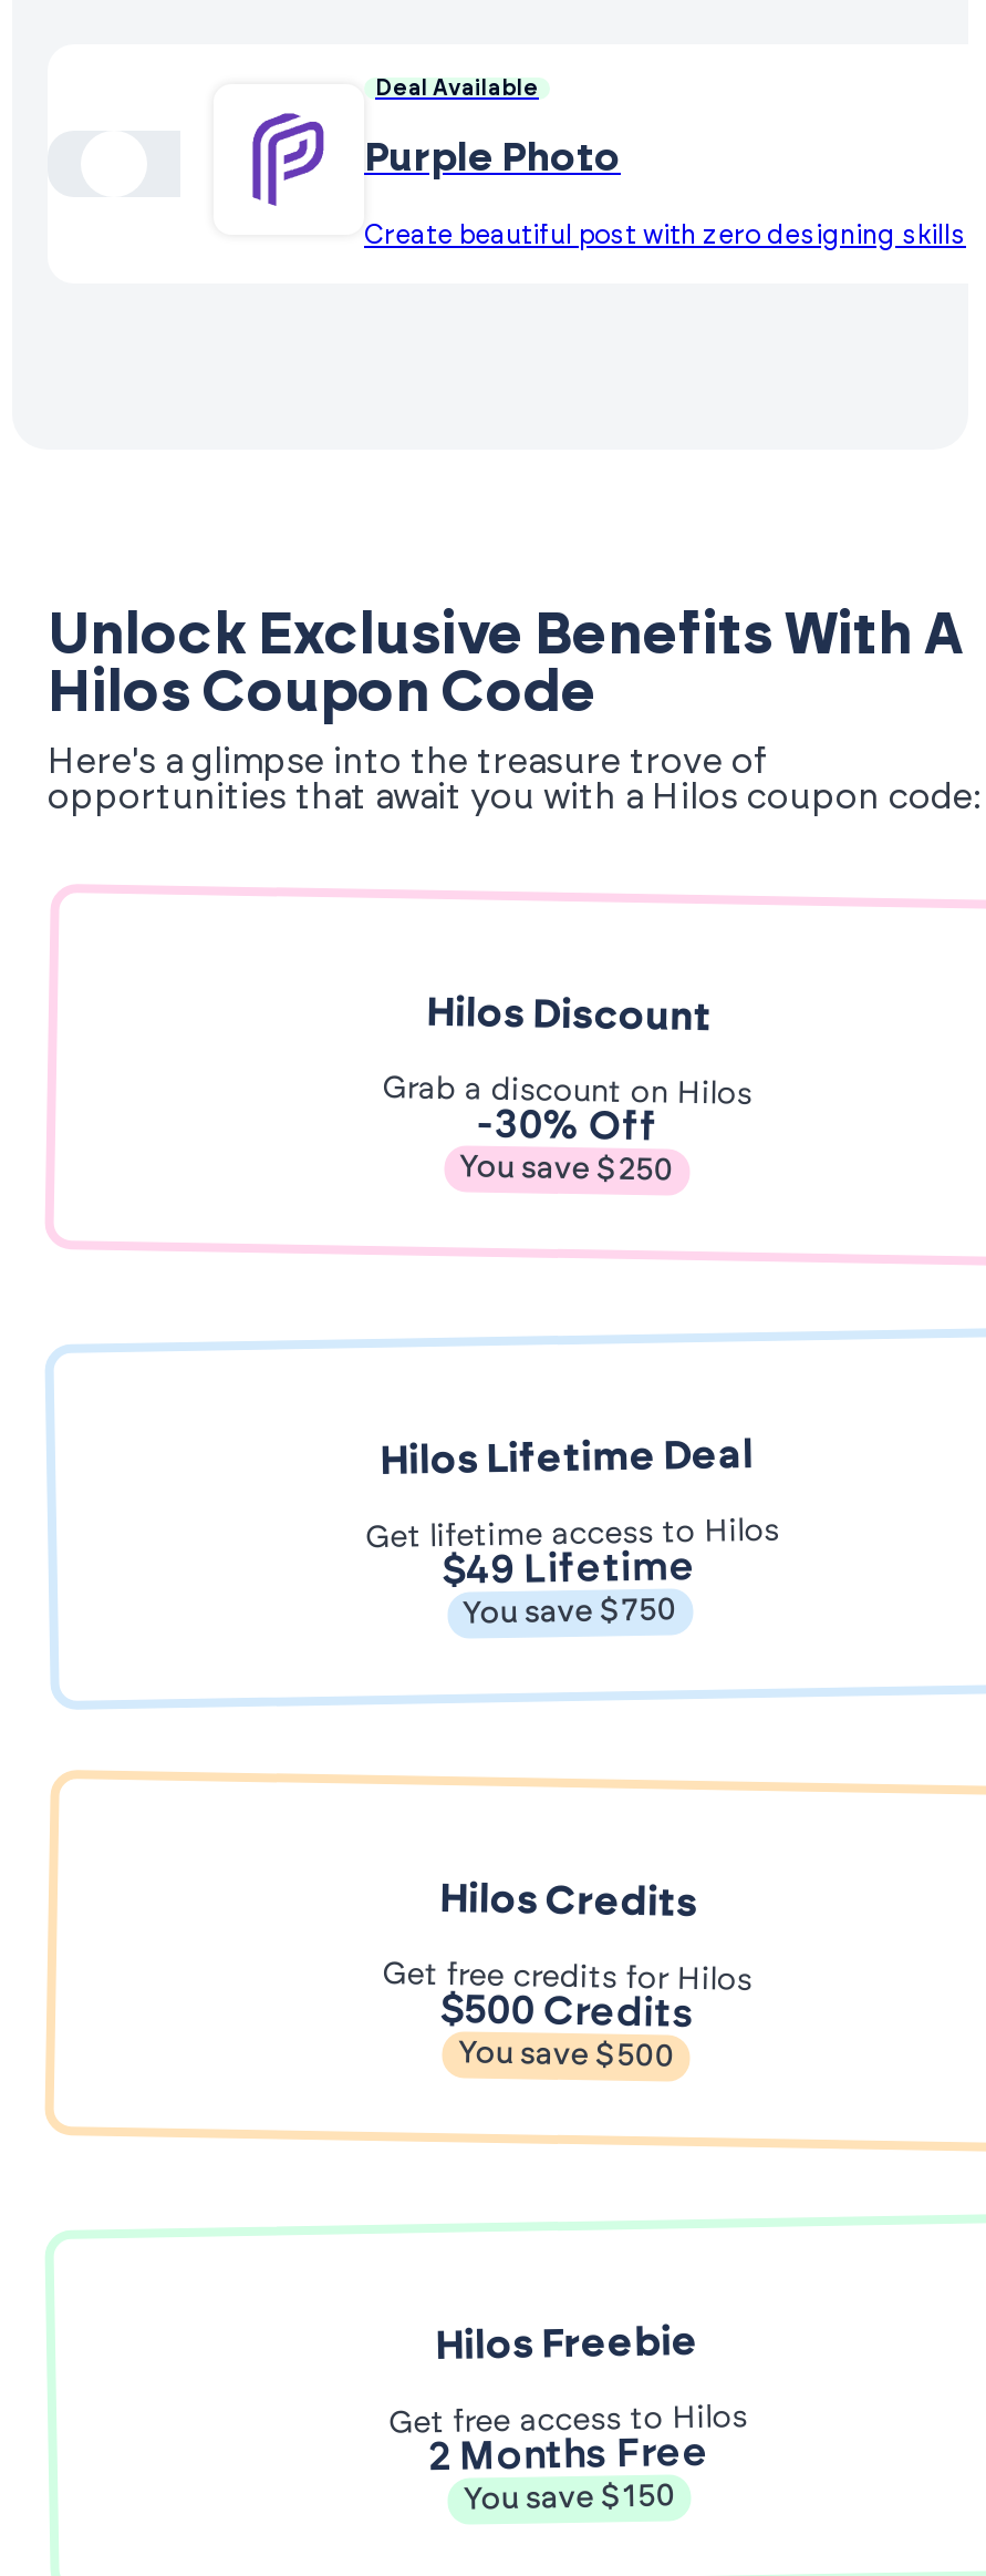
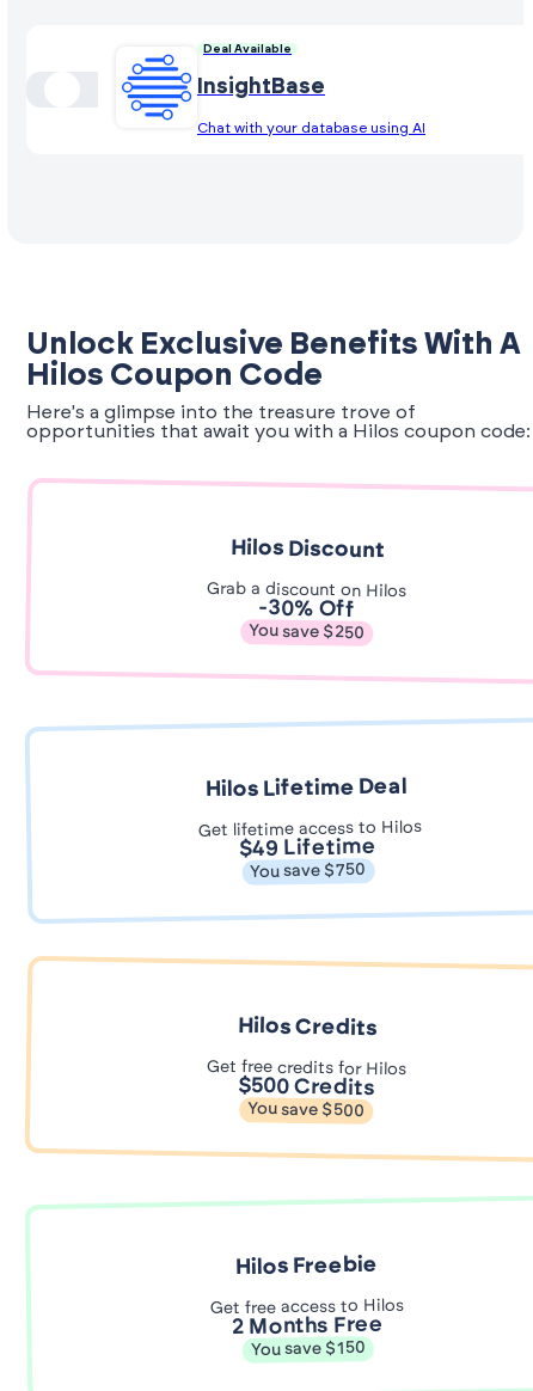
[225,97,621,221] [image] | Purple Photo -> [121,53,325,122] [image] | InsightBase
[364,221,966,248] Create beautiful post with zero designing skills -> [197,120,425,135] Chat with your database using AI

